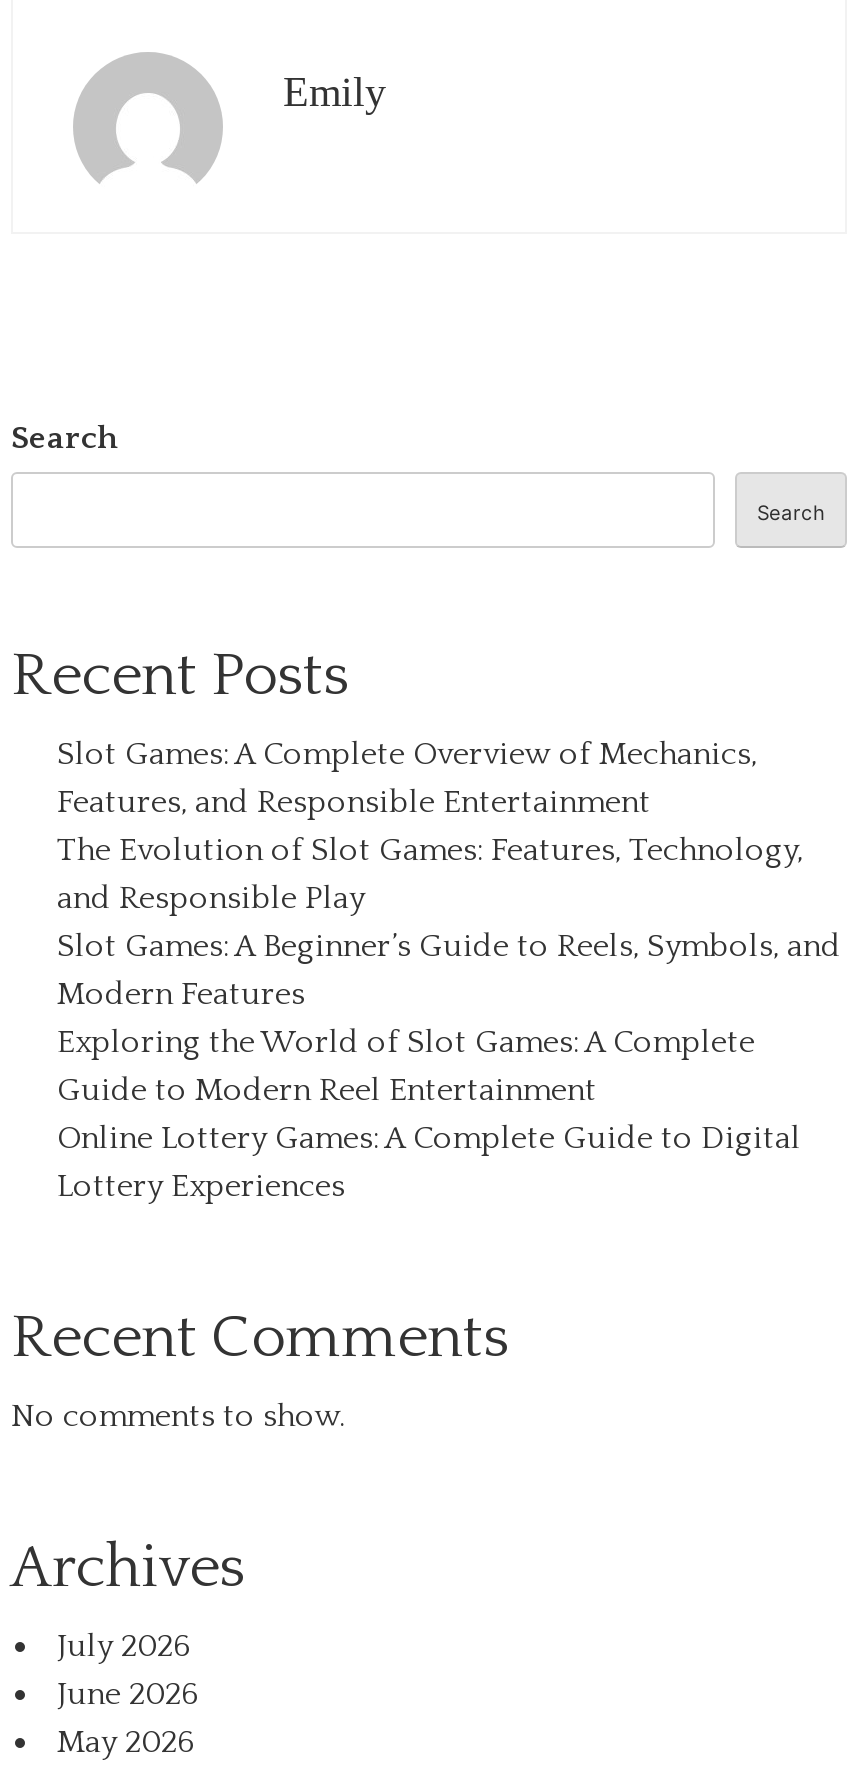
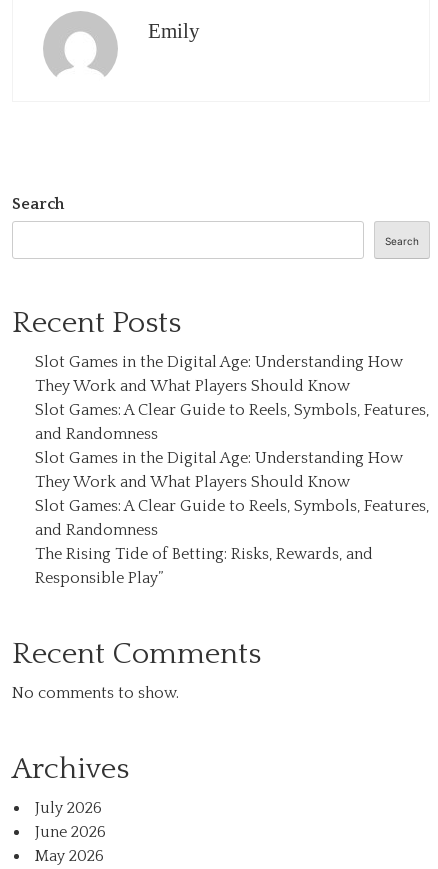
[57,736,841,1204] Slot Games: A Complete Overview of Mechanics, | Features, and Responsible Entertainment | The Evolution of Slot Games: Features, Technology, | and Responsible Play | Slot Games: A Beginner’s Guide to Reels, Symbols, and | Modern Features | Exploring the World of Slot Games: A Complete | Guide to Modern Reel Entertainment | Online Lottery Games: A Complete Guide to Digital | Lottery Experiences -> [35,353,429,587] Slot Games in the Digital Age: Understanding How | They Work and What Players Should Know | Slot Games: A Clear Guide to Reels, Symbols, Features, | and Randomness | Slot Games in the Digital Age: Understanding How | They Work and What Players Should Know | Slot Games: A Clear Guide to Reels, Symbols, Features, | and Randomness | The Rising Tide of Betting: Risks, Rewards, and | Responsible Play”

